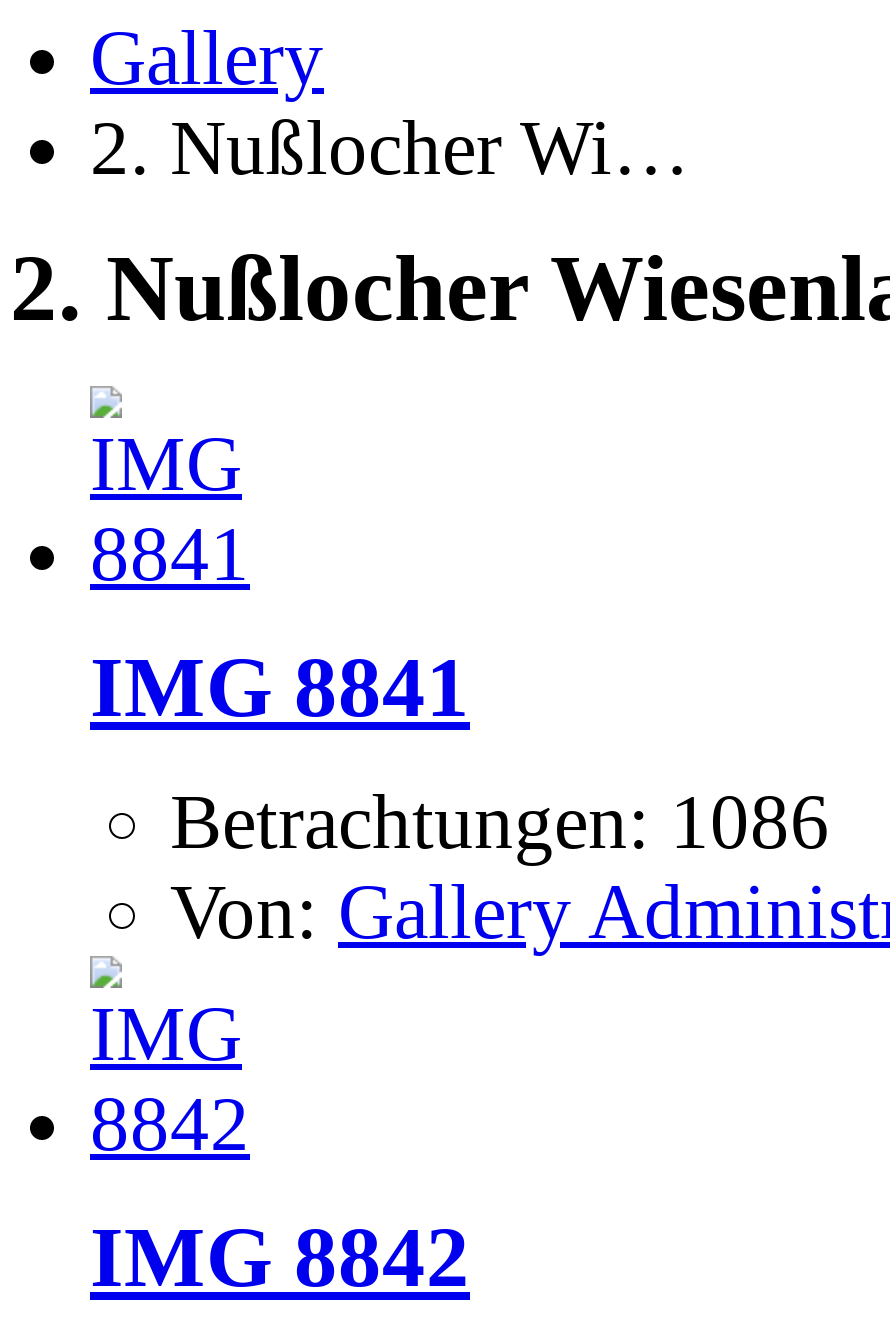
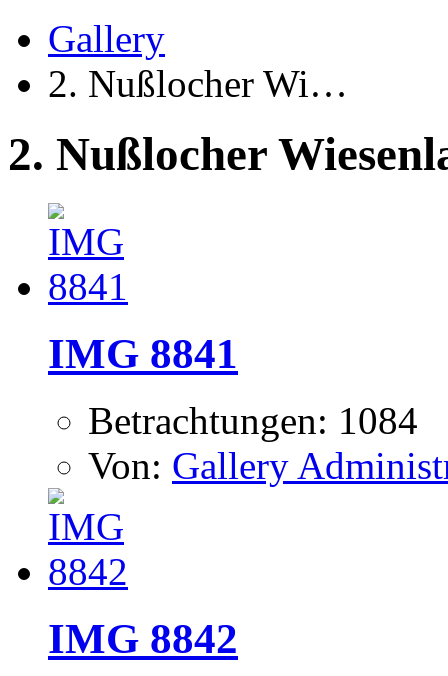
[170,777,830,863] Betrachtungen: 1086 -> [88,399,418,442] Betrachtungen: 1084

